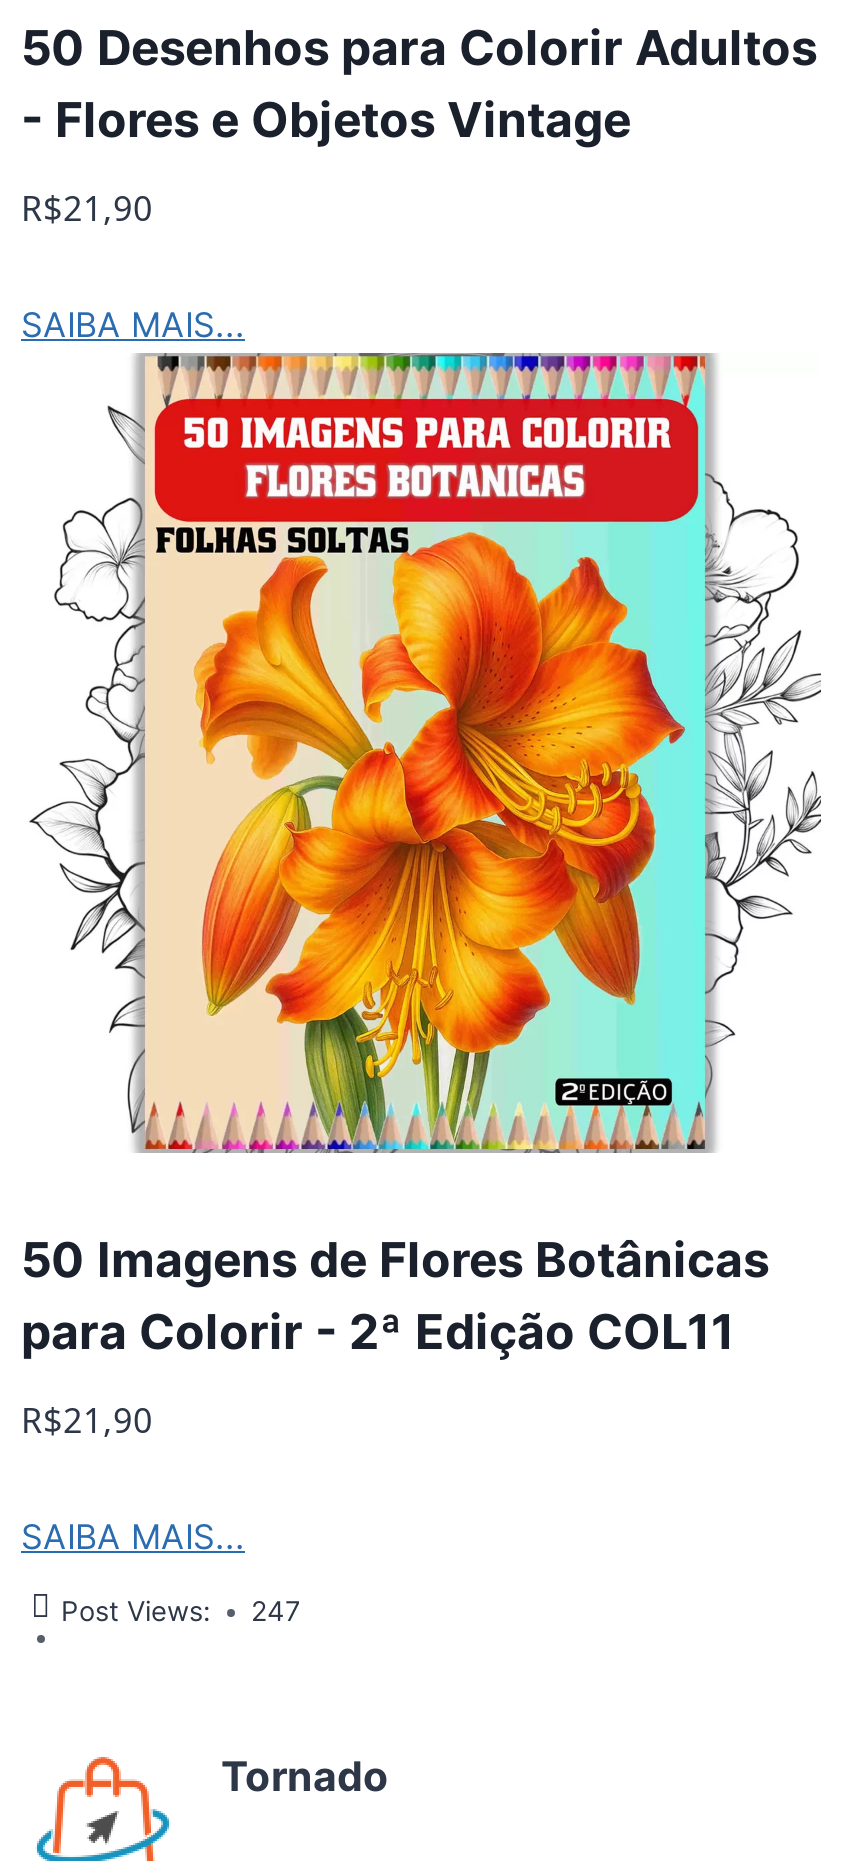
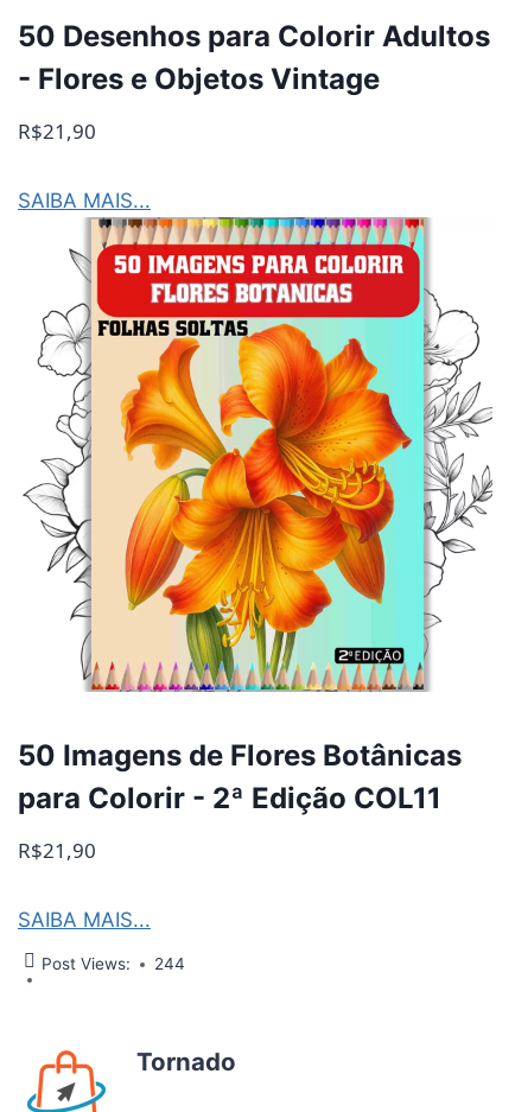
[61,1596,301,1628] Post Views: 247 -> [42,955,185,974] Post Views: 244

